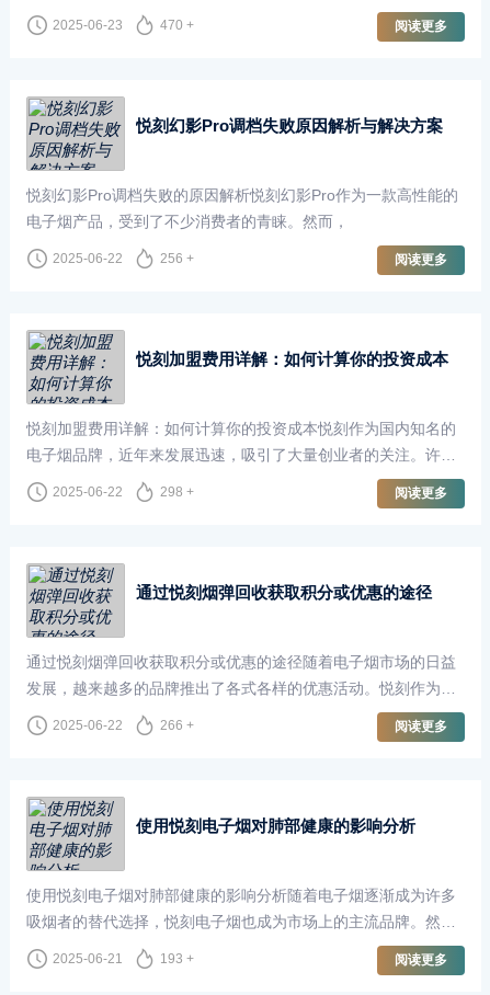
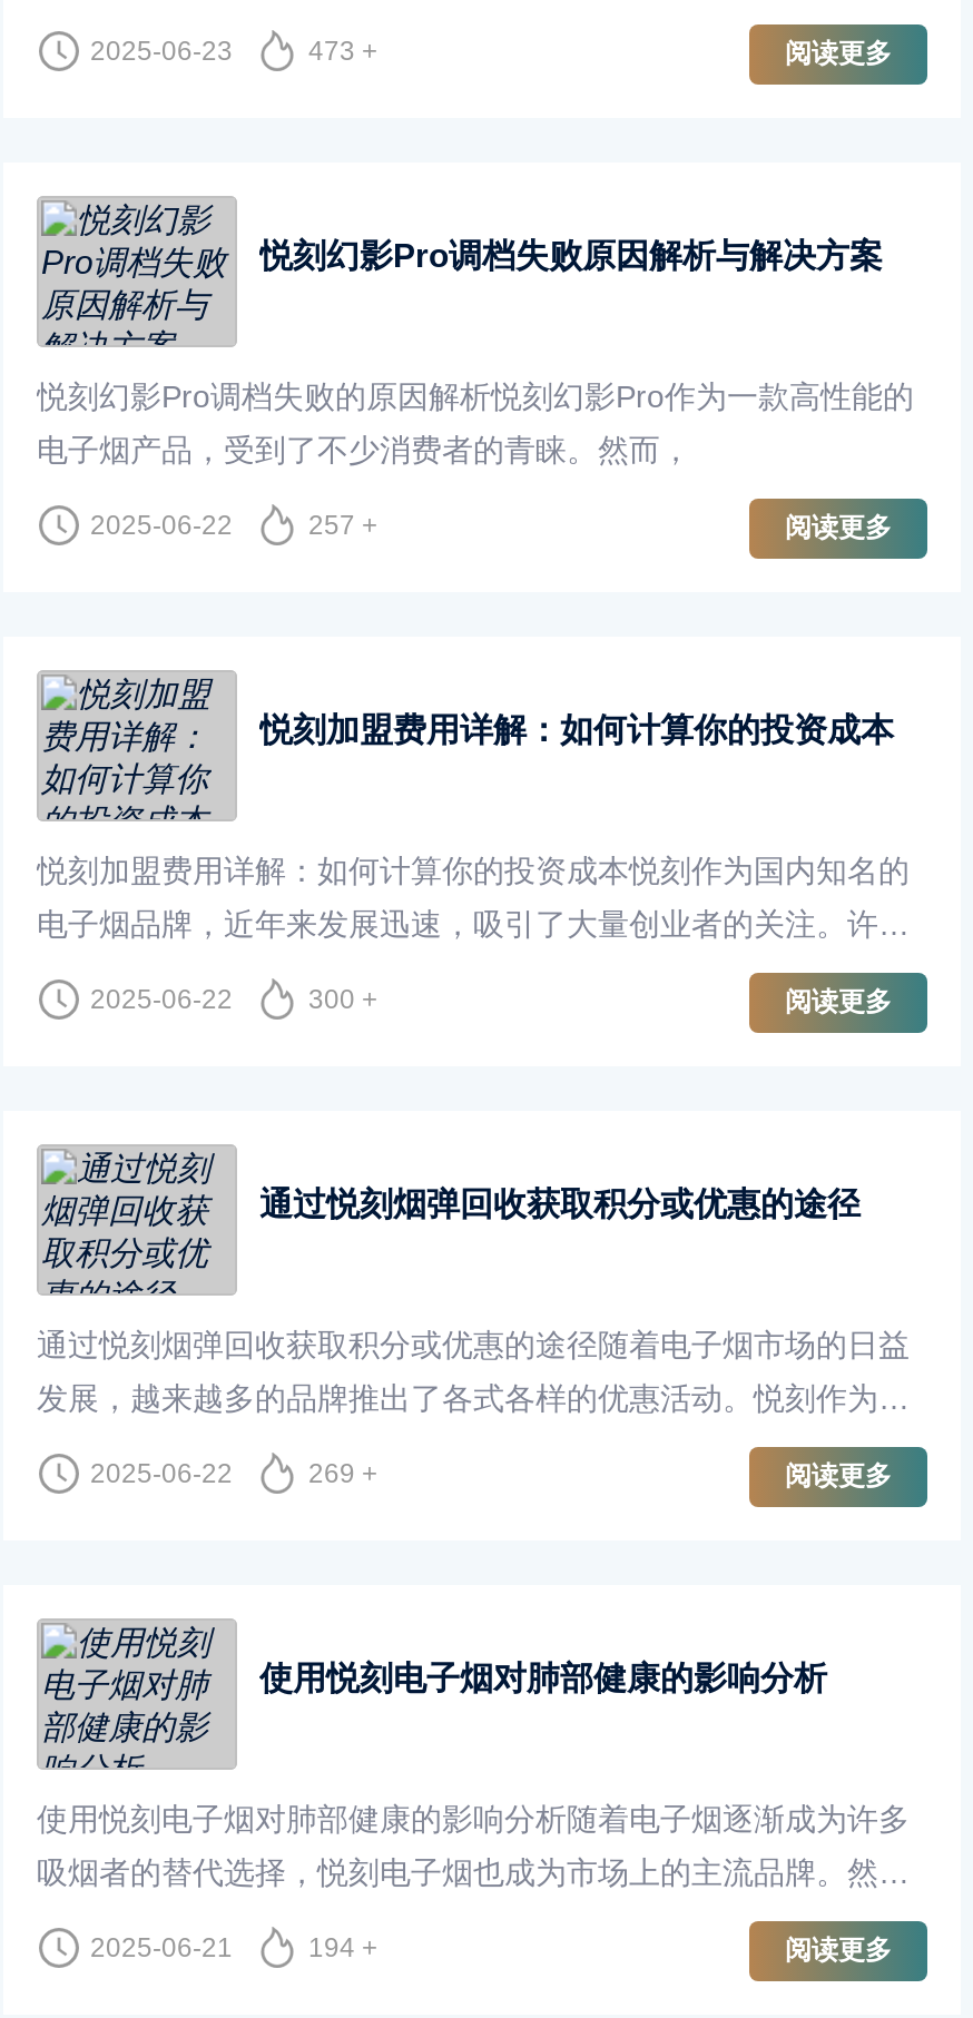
[160,18,194,33] 470 + -> [308,36,377,67] 473 +
[160,251,194,266] 256 + -> [308,510,377,541] 257 +
[160,484,194,500] 298 + -> [308,984,377,1015] 300 +
[160,718,194,733] 266 + -> [308,1458,377,1489] 269 +
[160,951,194,967] 193 + -> [308,1932,377,1963] 194 +

